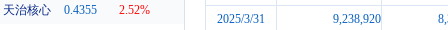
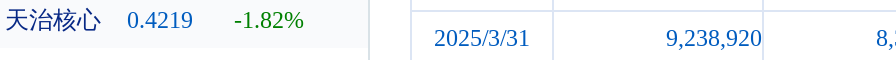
[63,3,96,17] 0.4355 -> [127,6,193,34] 0.4219
[119,3,150,17] 2.52% -> [234,6,304,34] -1.82%

